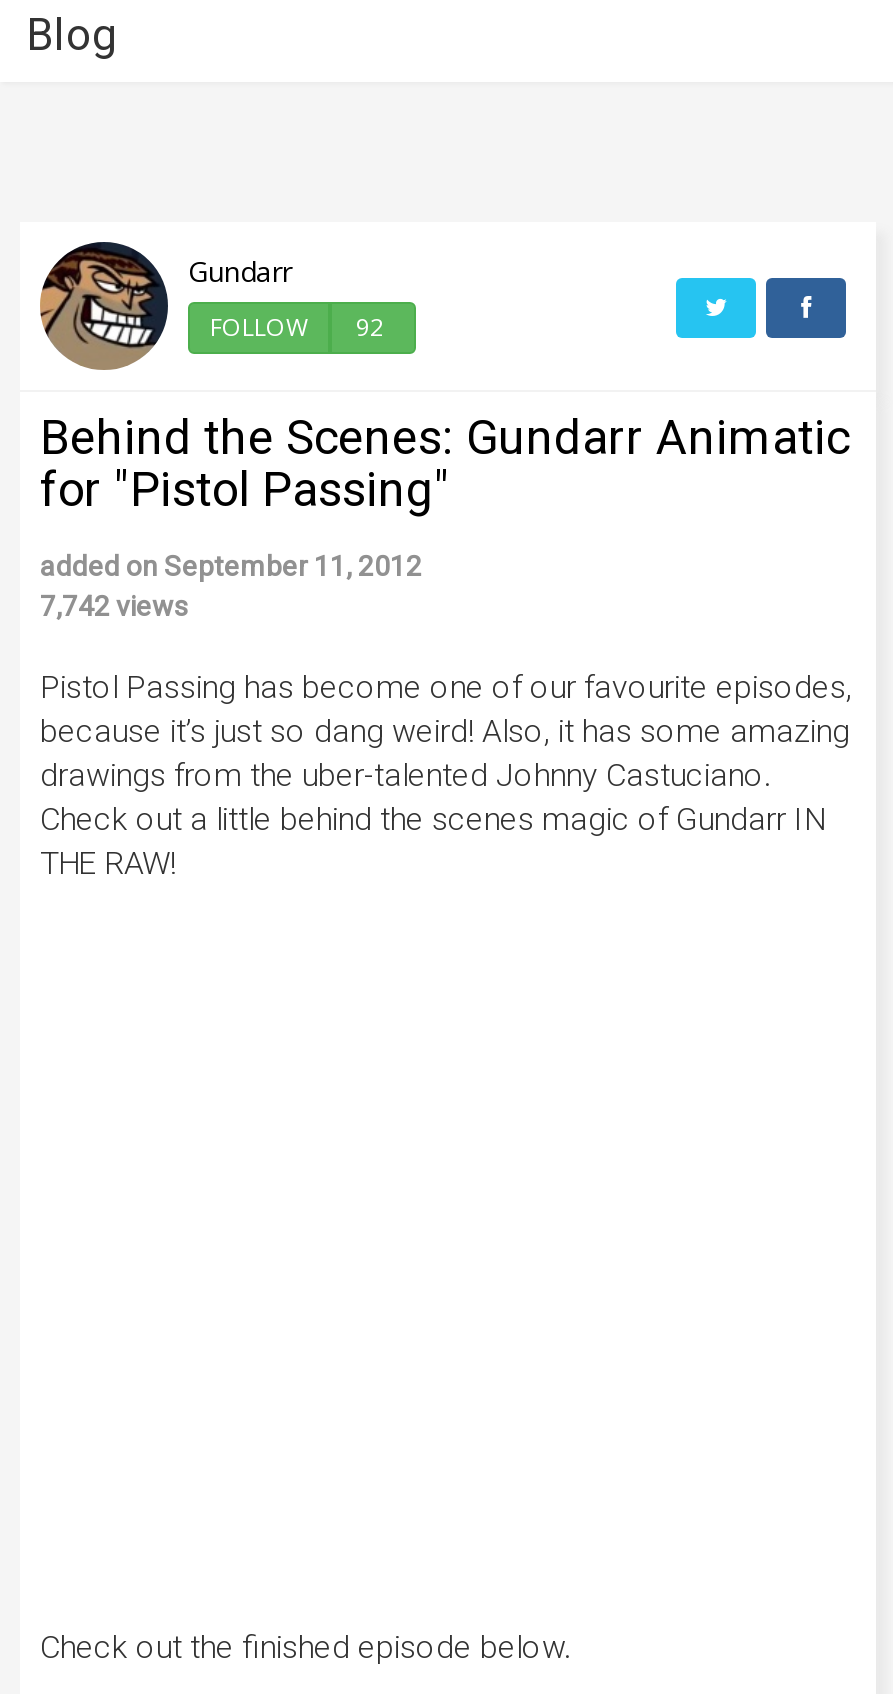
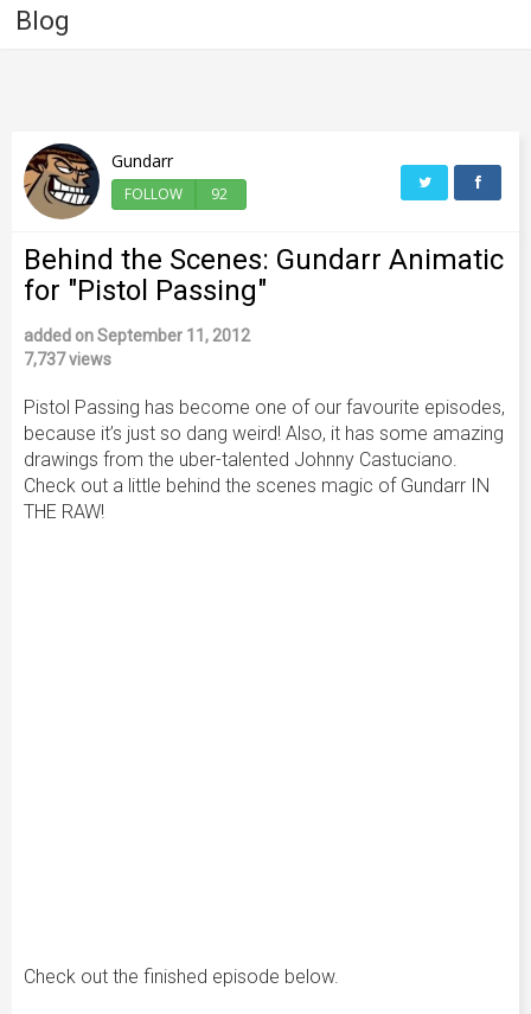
[40,590,188,622] 7,742 views -> [24,350,111,369] 7,737 views

